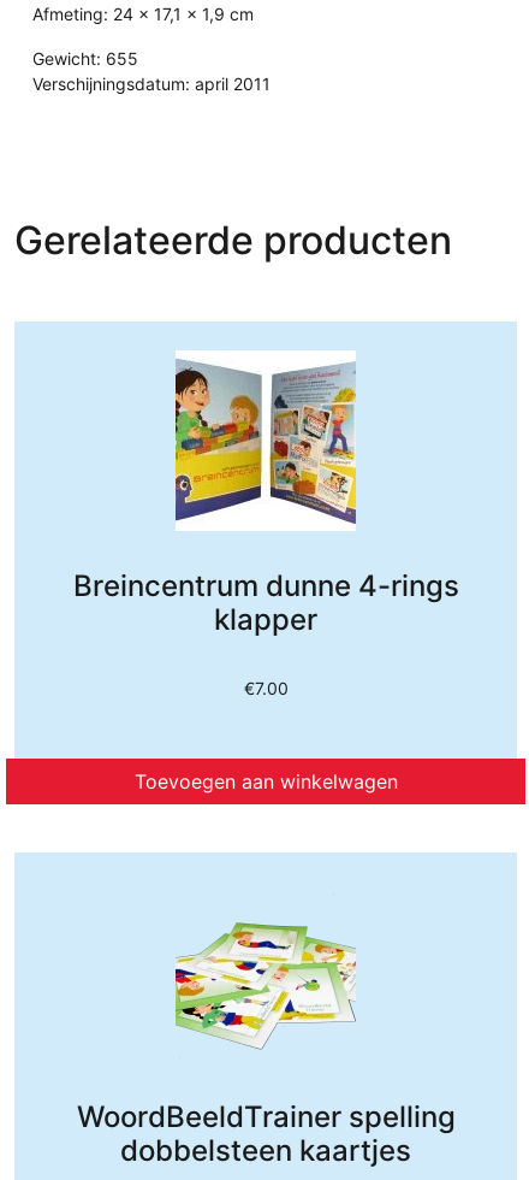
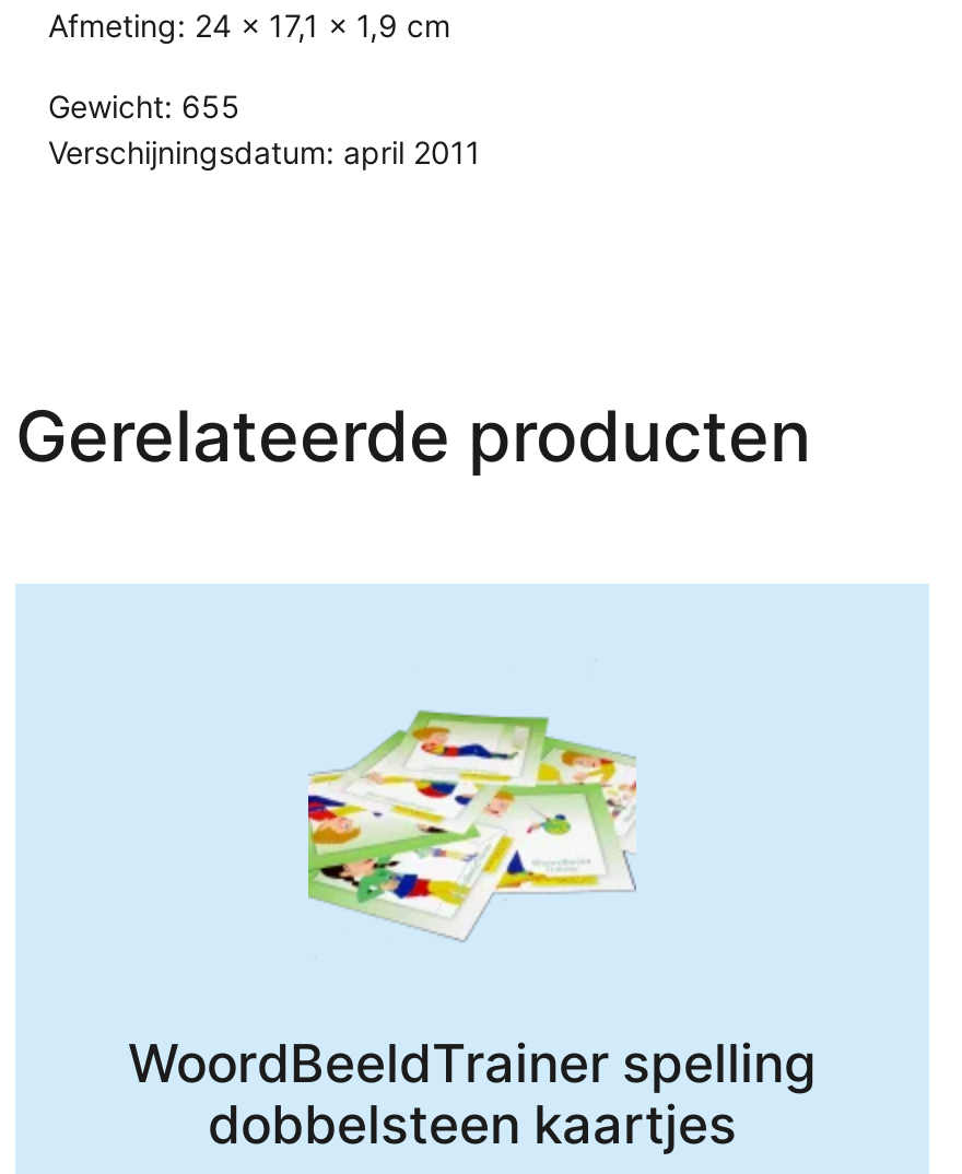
[73,359,459,698] [image] | Breincentrum dunne 4-rings | klapper | €7.00 -> none
[134,769,397,793] Toevoegen aan winkelwagen -> none

